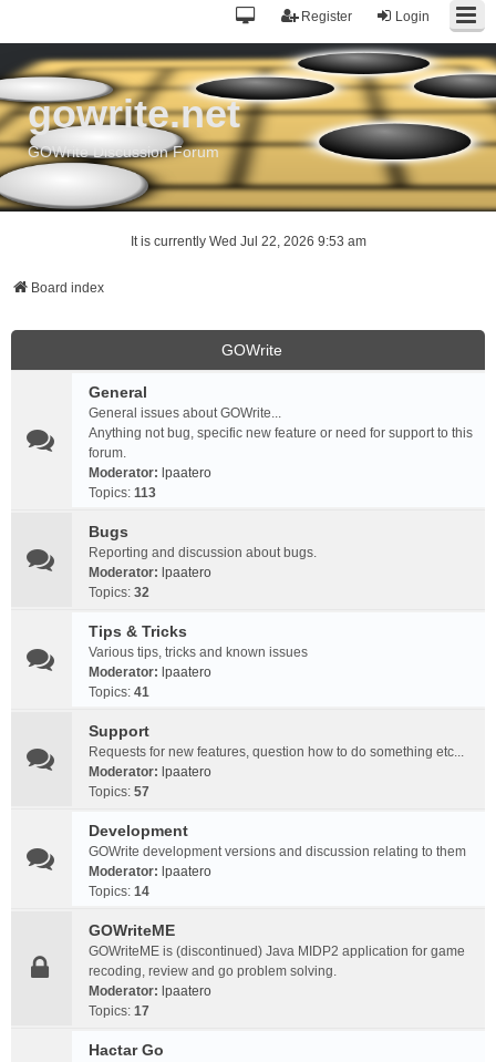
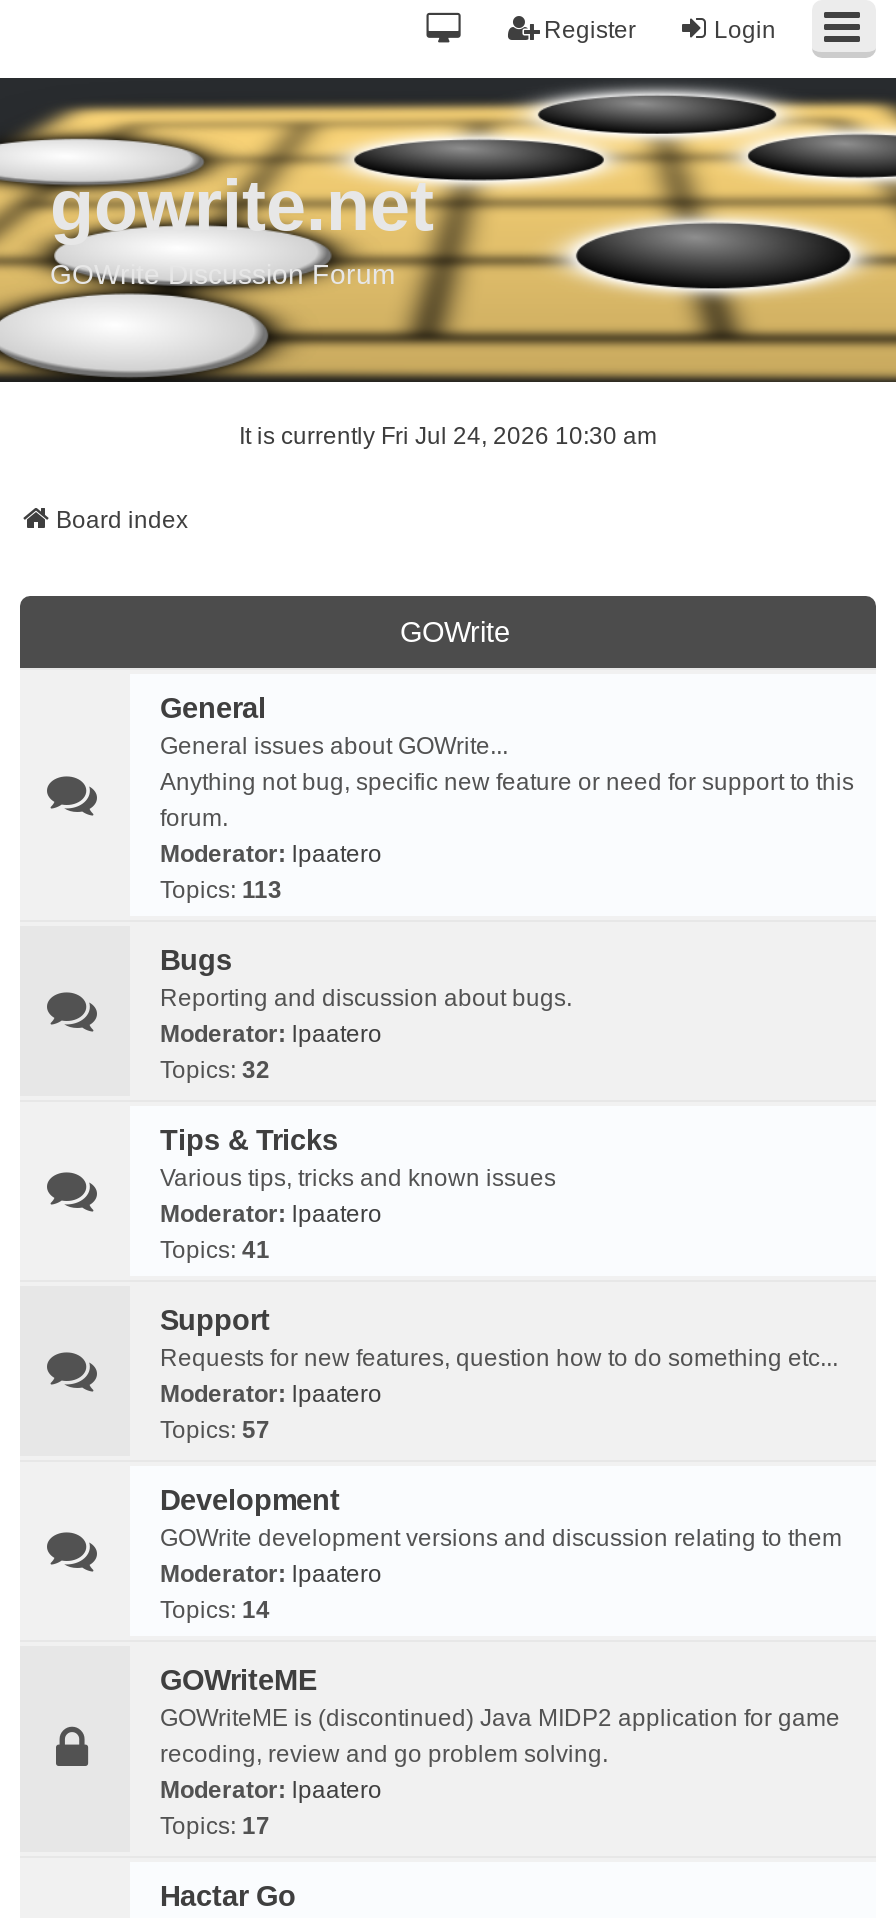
[130,234,366,249] It is currently Wed Jul 22, 2026 9:53 am -> [239,422,657,450] It is currently Fri Jul 24, 2026 10:30 am

